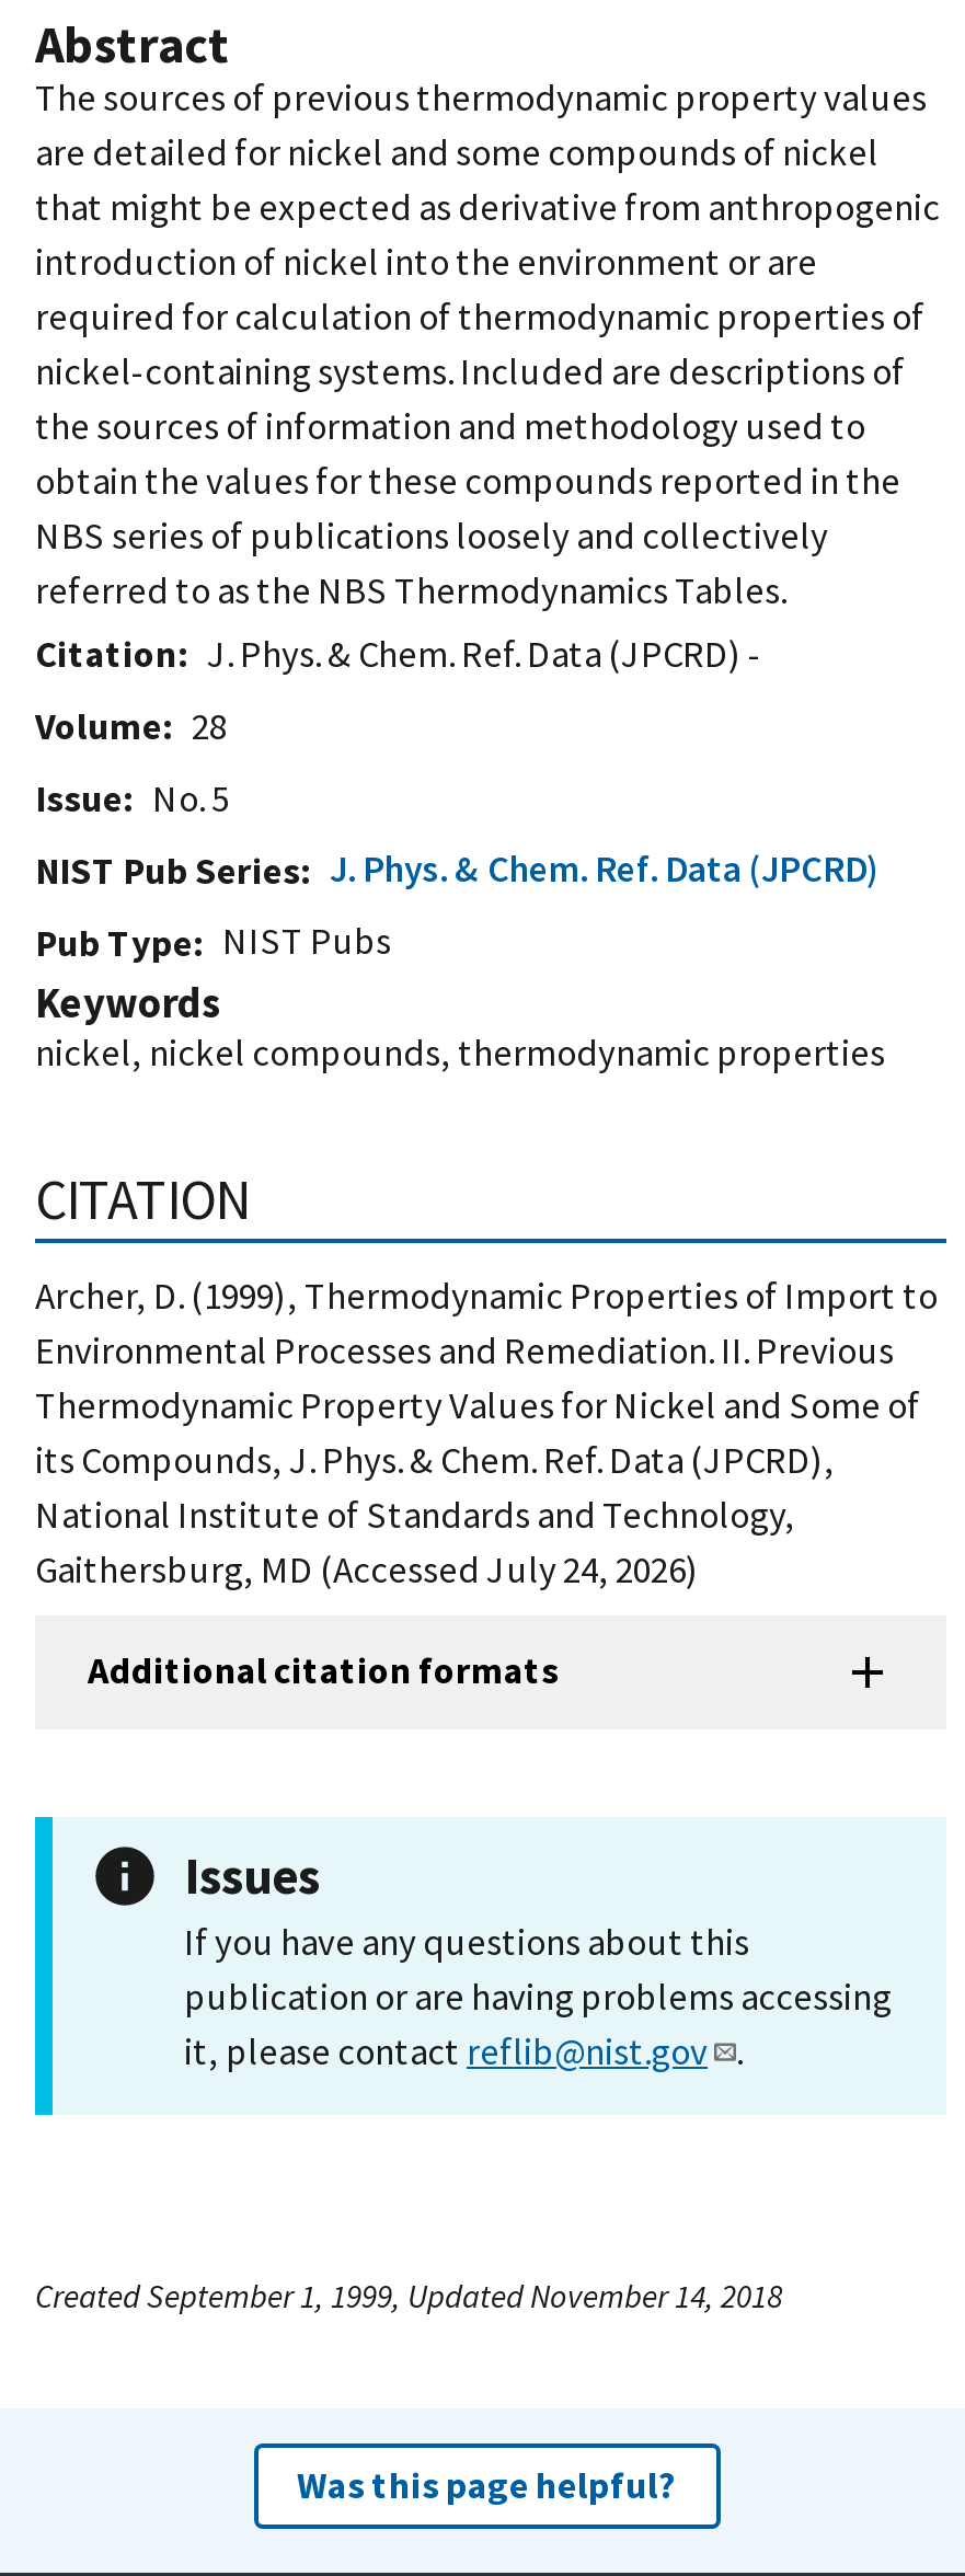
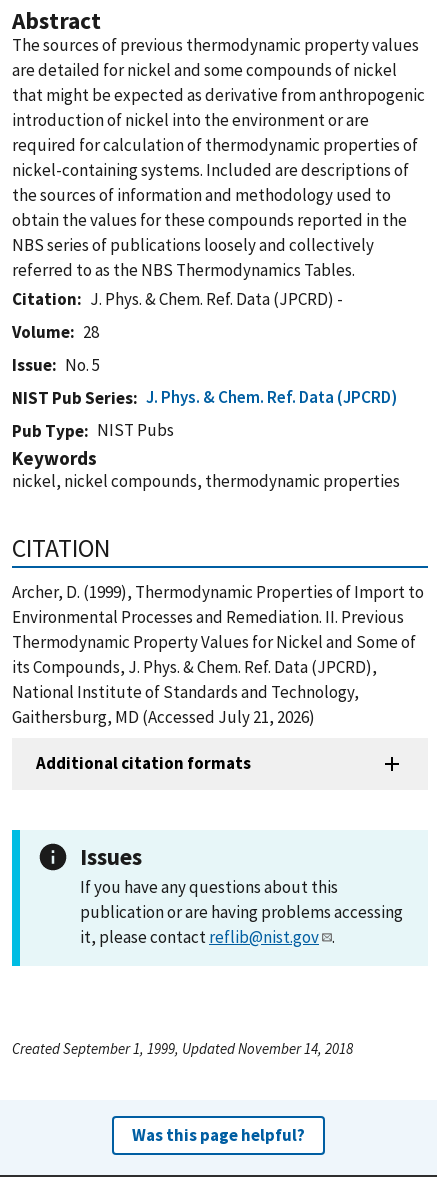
[35,1545,699,1593] Gaithersburg, MD (Accessed July 24, 2026) -> [12,706,315,728] Gaithersburg, MD (Accessed July 21, 2026)

